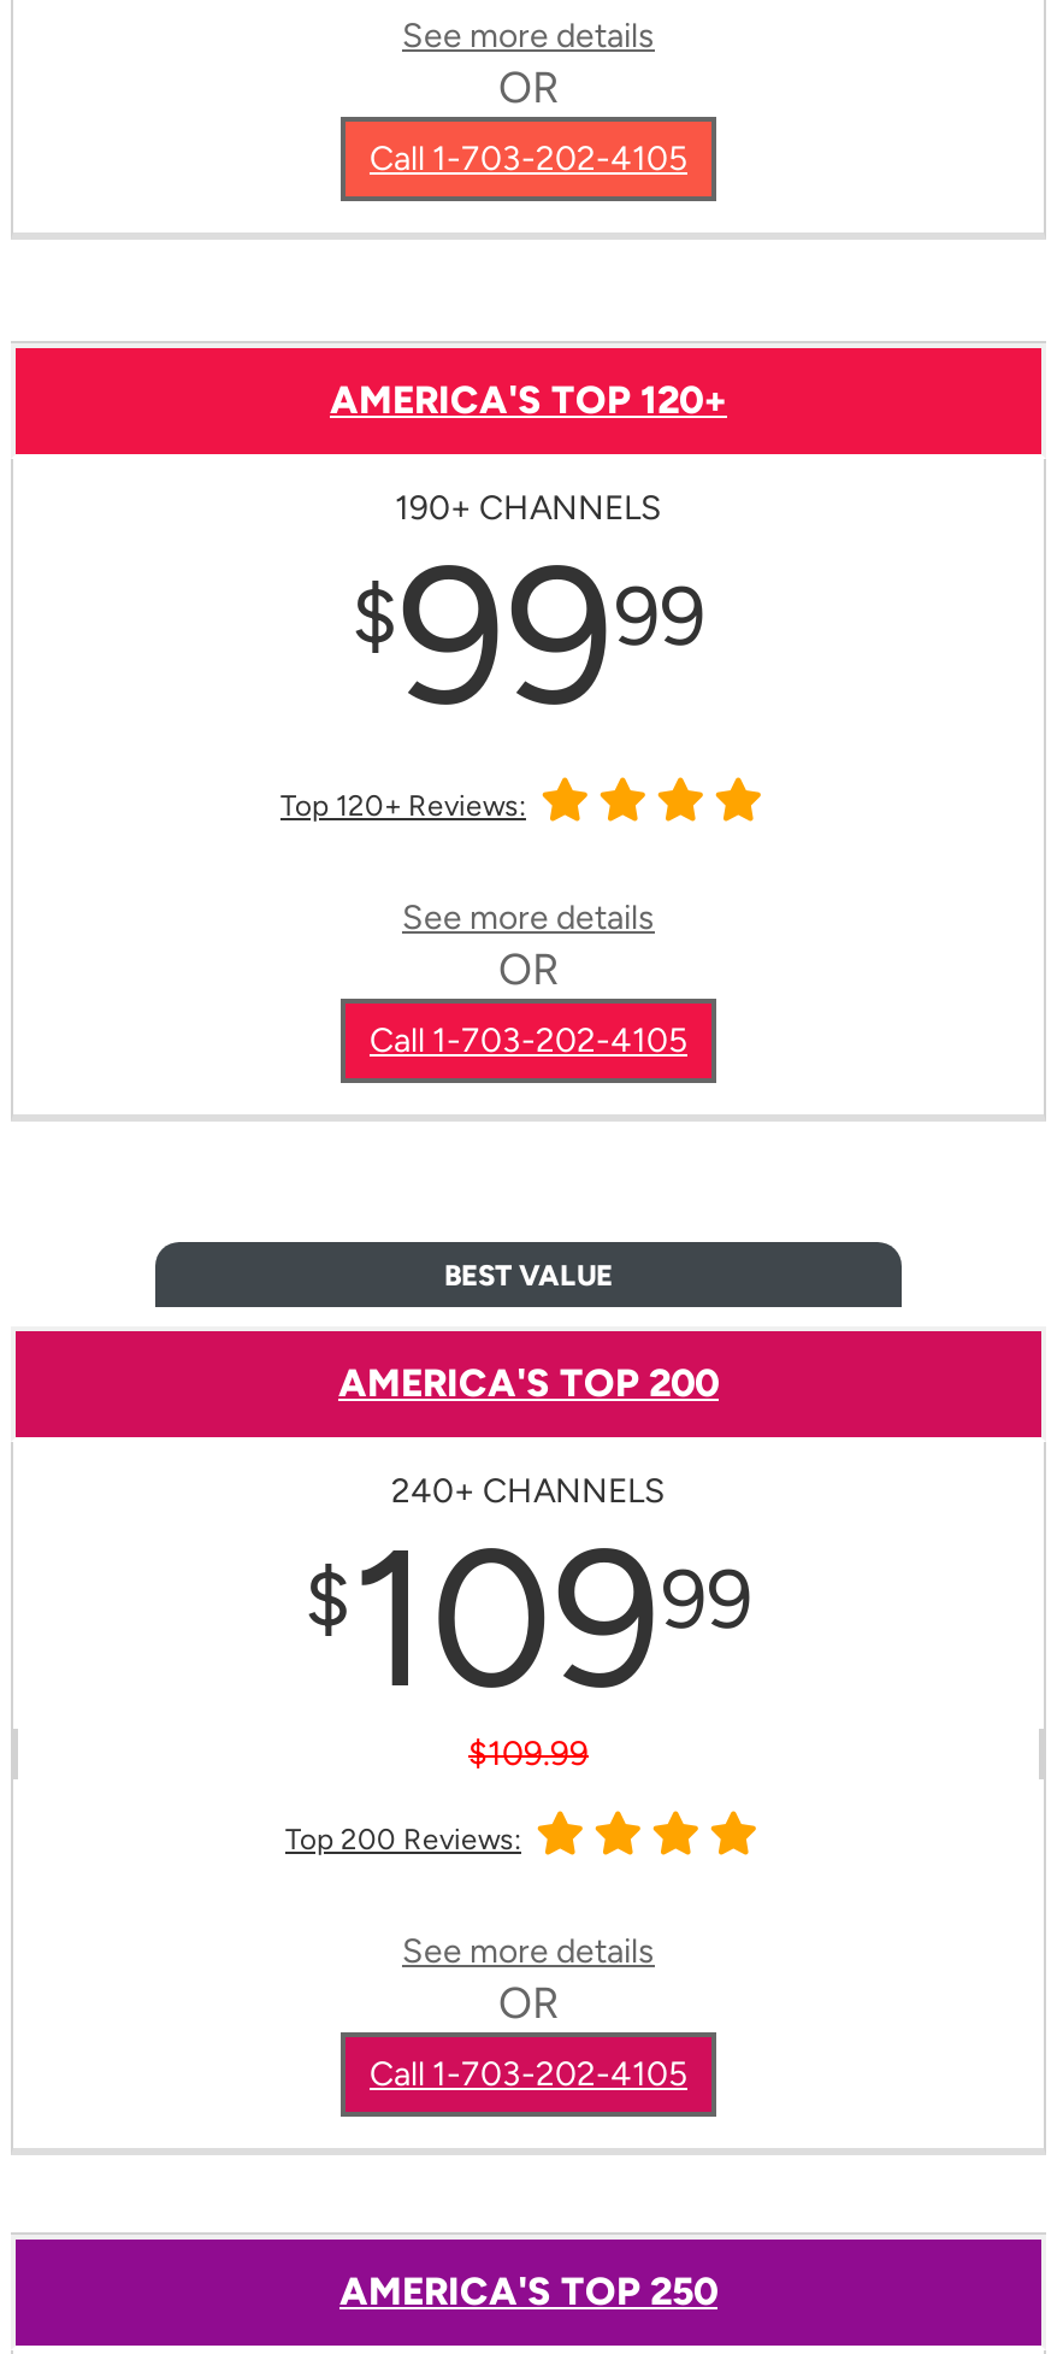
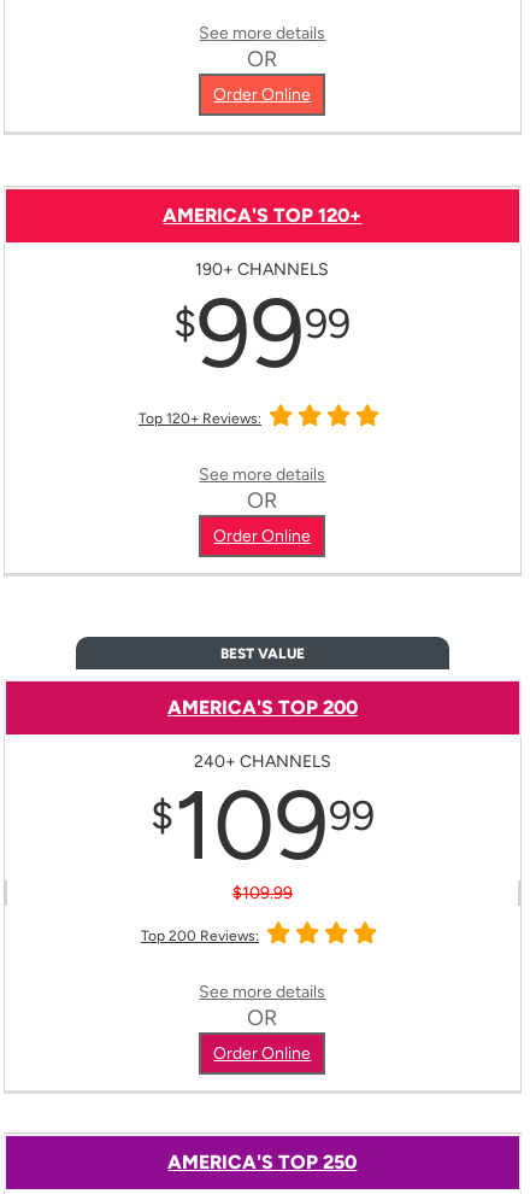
[370,138,687,179] Call 1-703-202-4105 -> [214,84,311,105] Order Online
[370,1020,687,1061] Call 1-703-202-4105 -> [214,526,311,546] Order Online
[370,2054,687,2095] Call 1-703-202-4105 -> [214,1043,311,1064] Order Online

